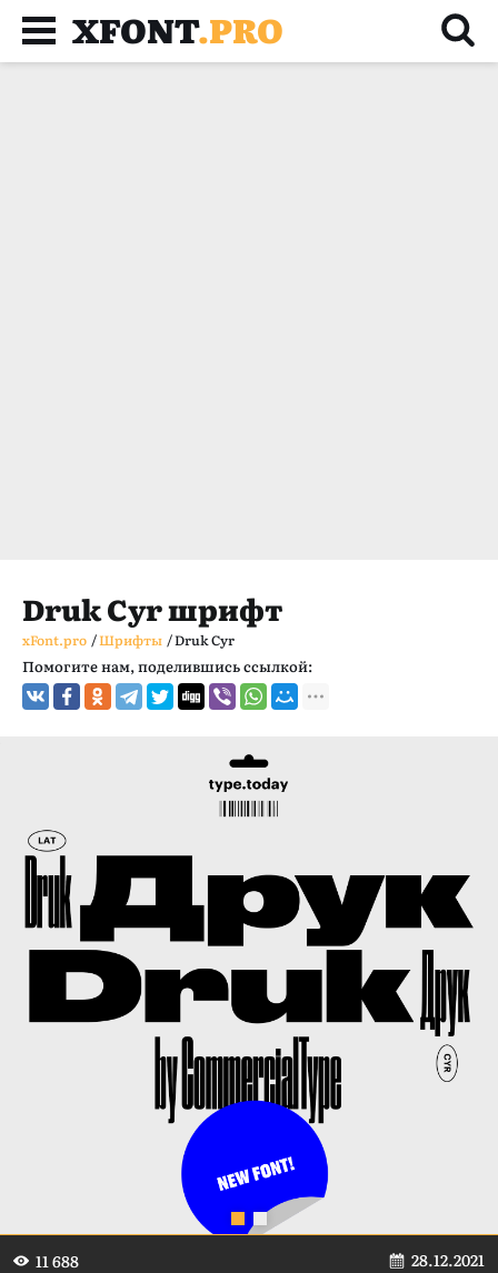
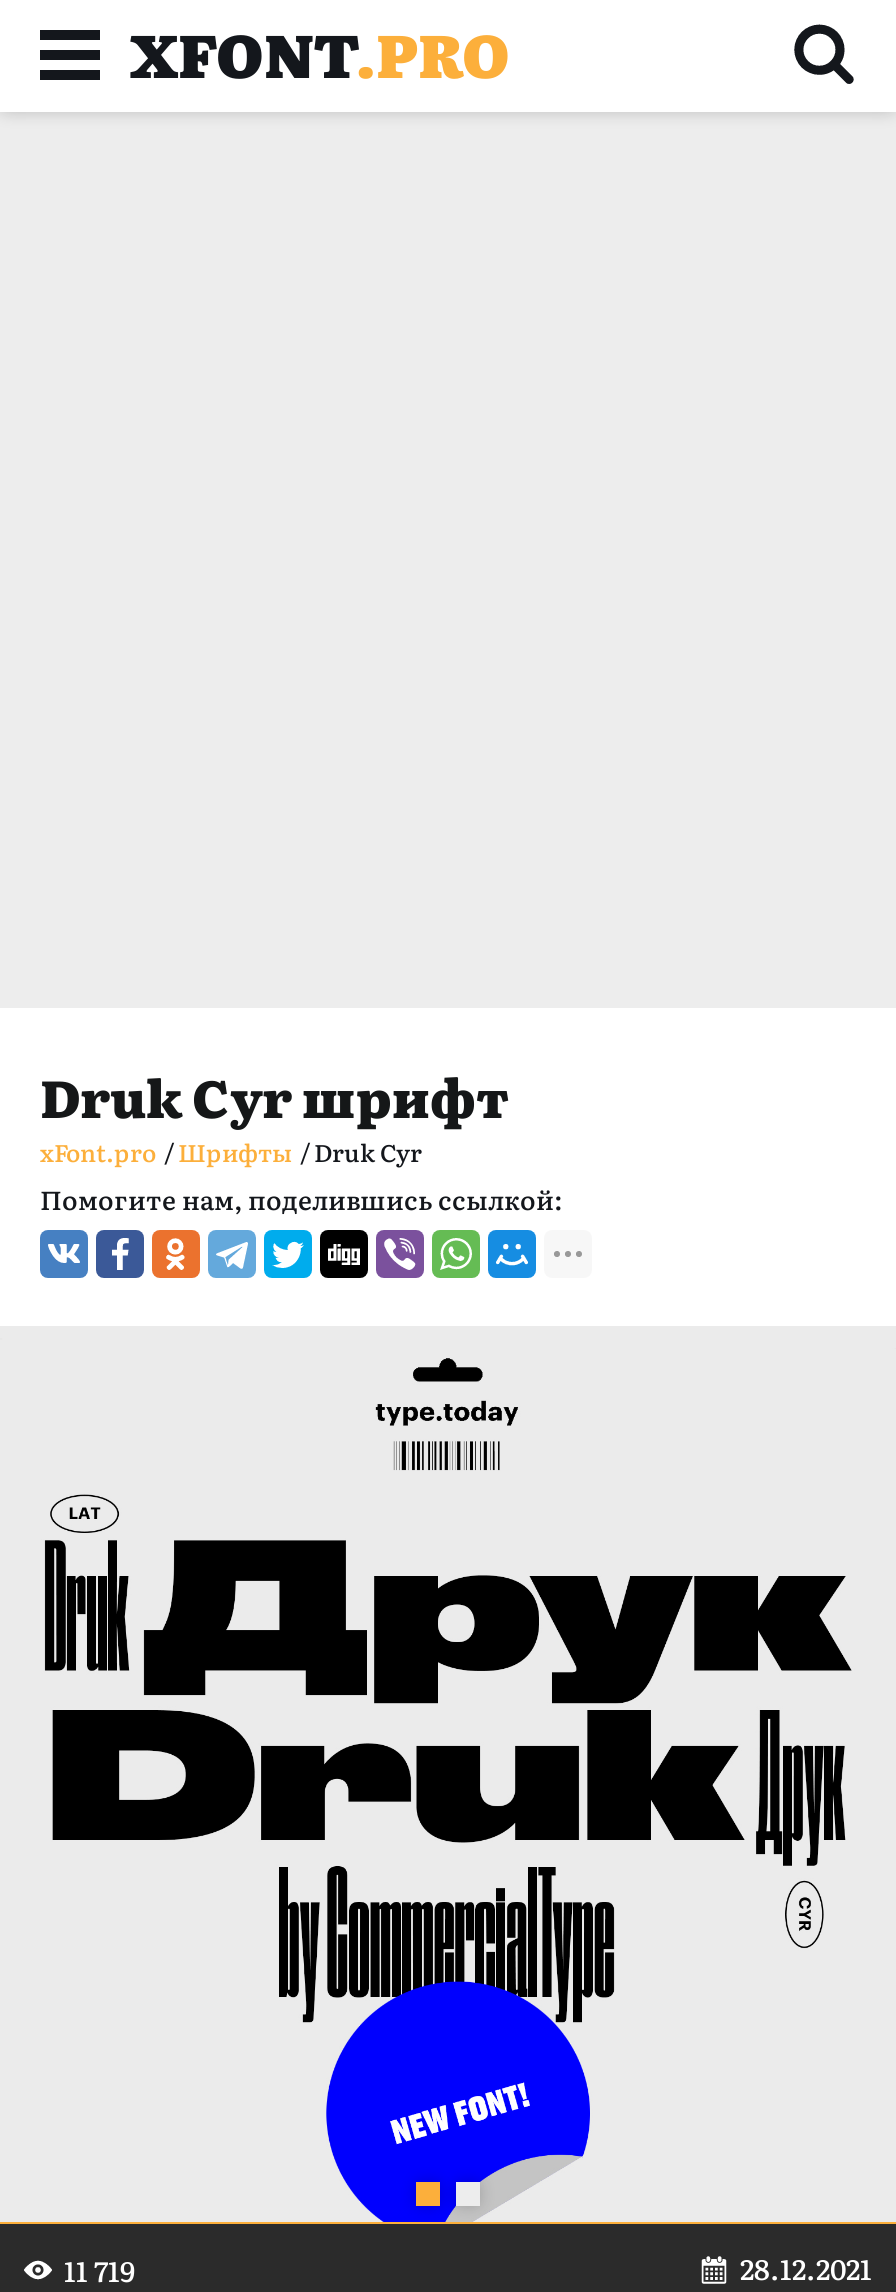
[36,1249,79,1271] 11 688 -> [64,2249,136,2289] 11 719

